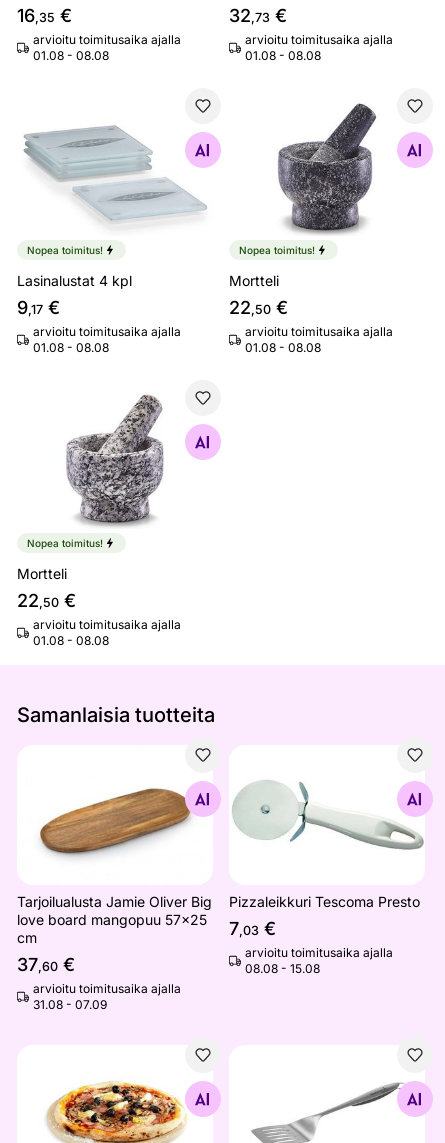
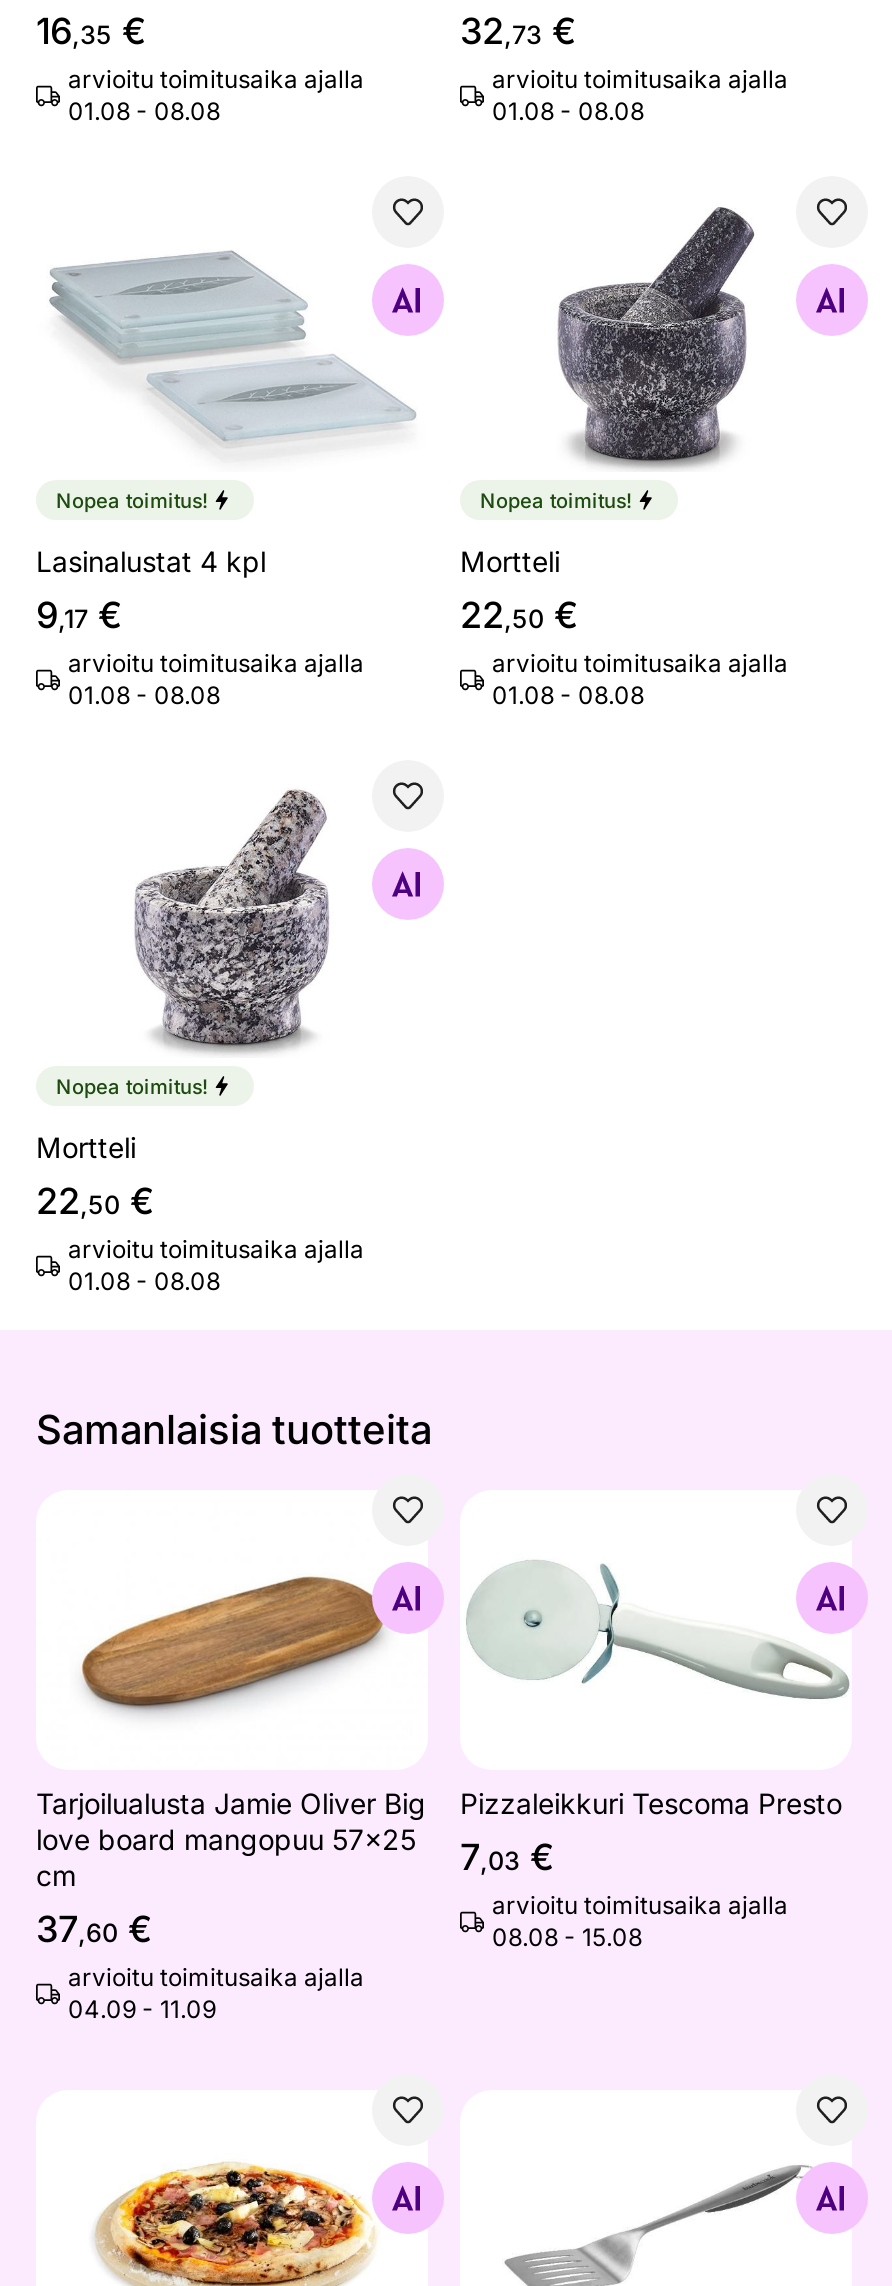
[33,997,107,1012] 31.08 - 07.09 -> [68,1994,216,2024] 04.09 - 11.09

